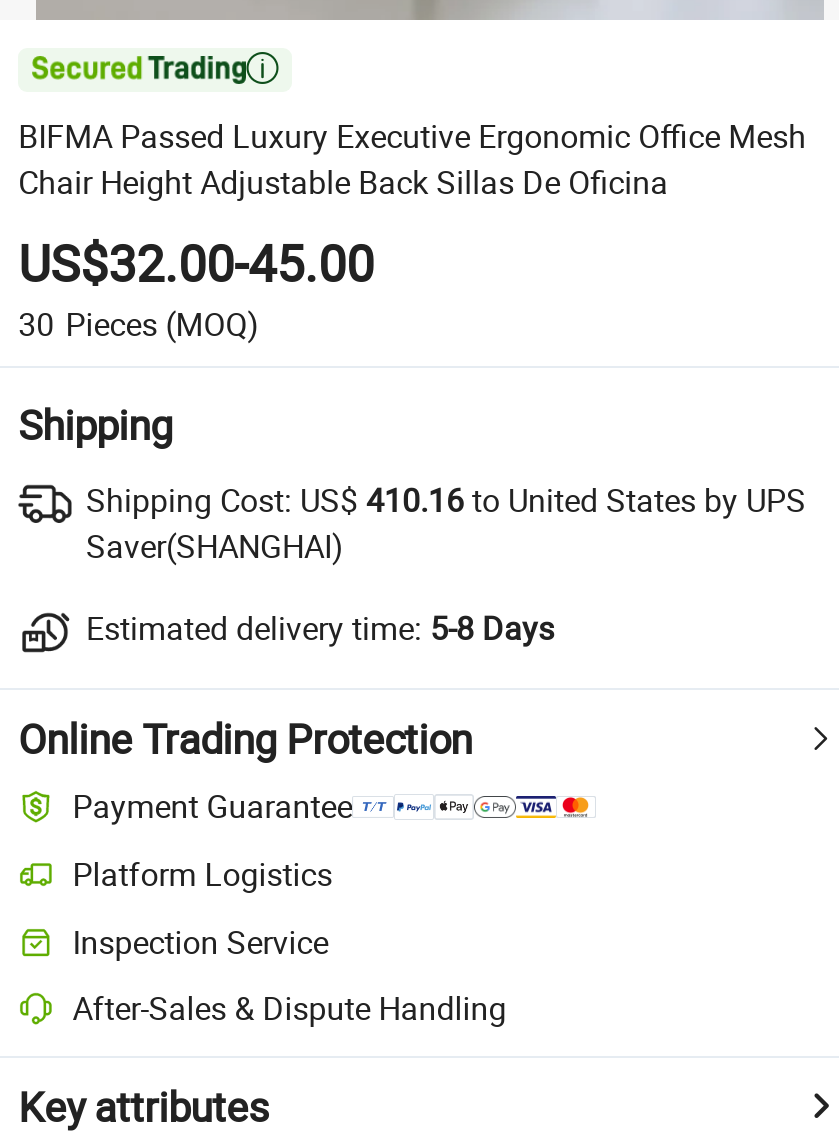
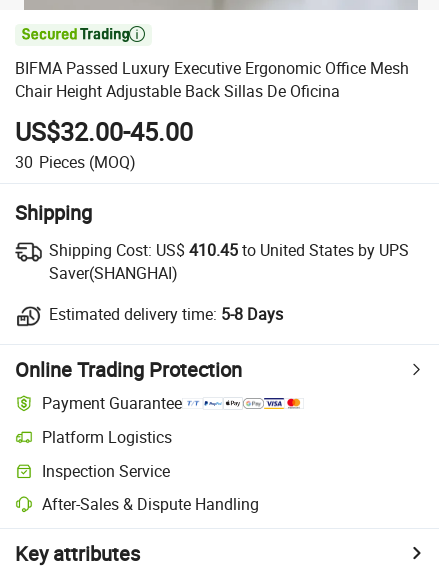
[86,478,806,522] Shipping Cost: US$410.16 to United States by UPS -> [49,239,409,261] Shipping Cost: US$410.45 to United States by UPS

